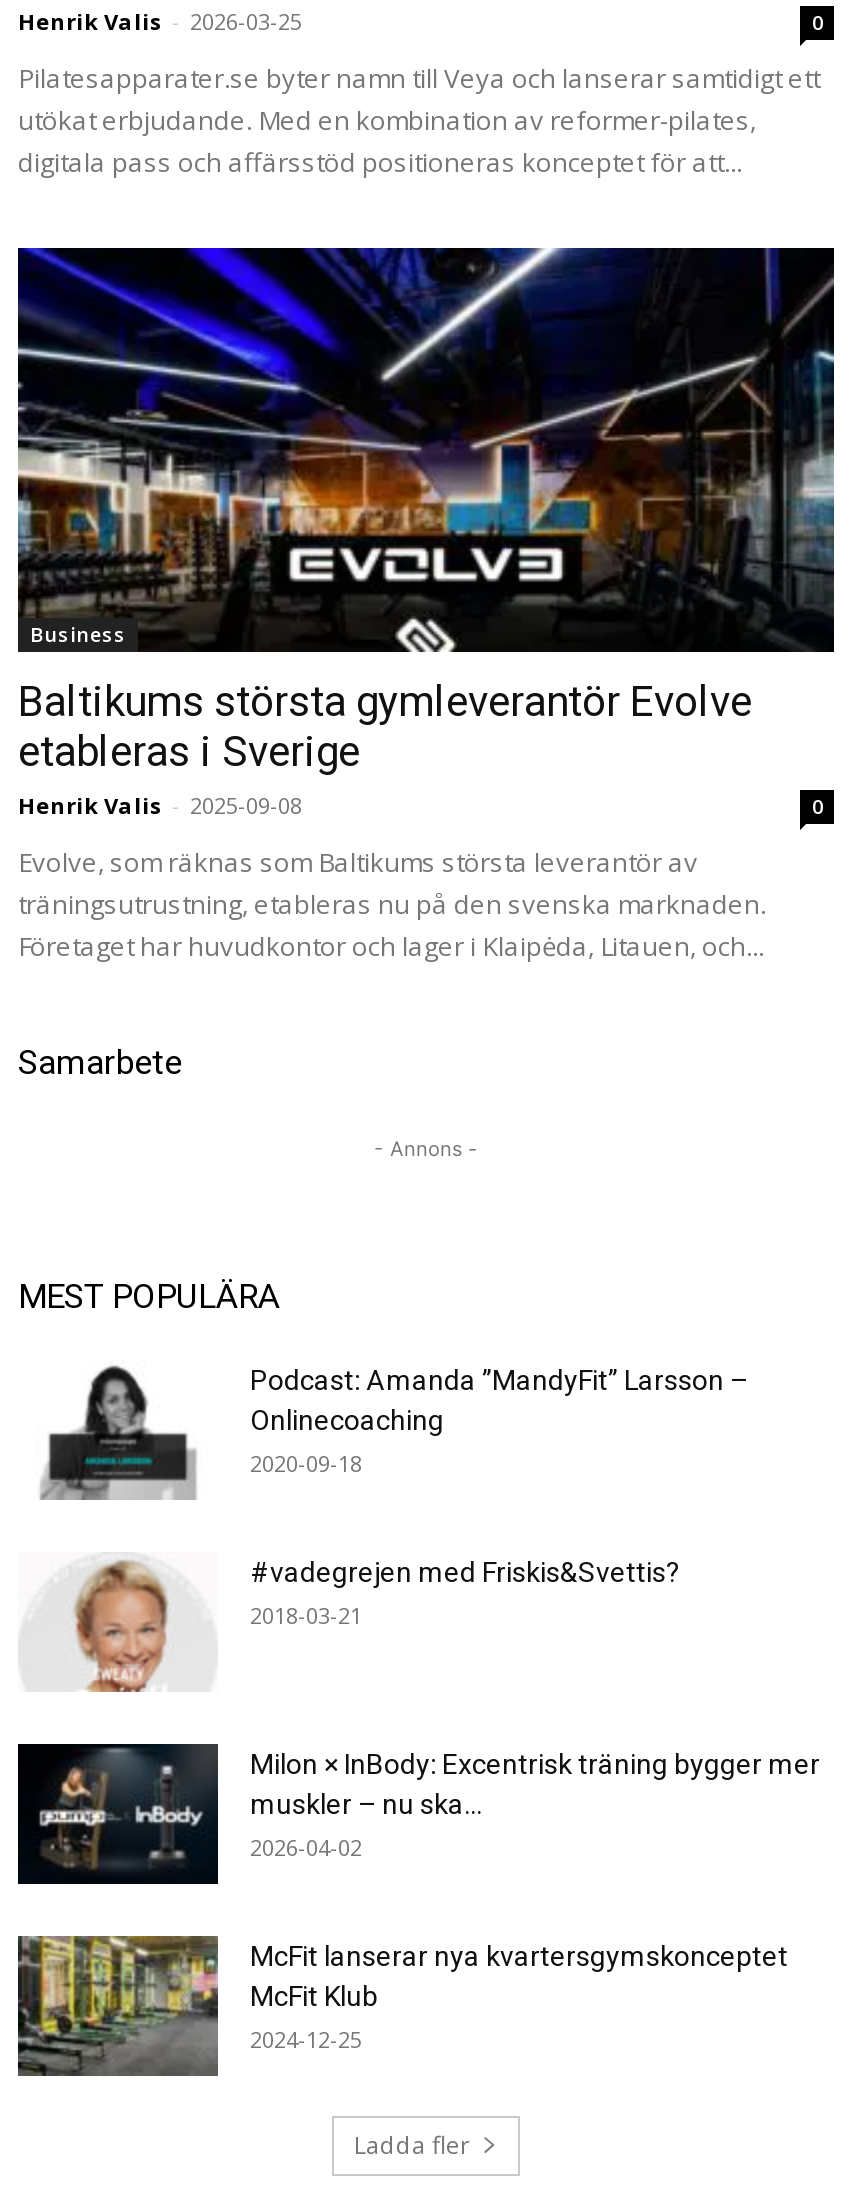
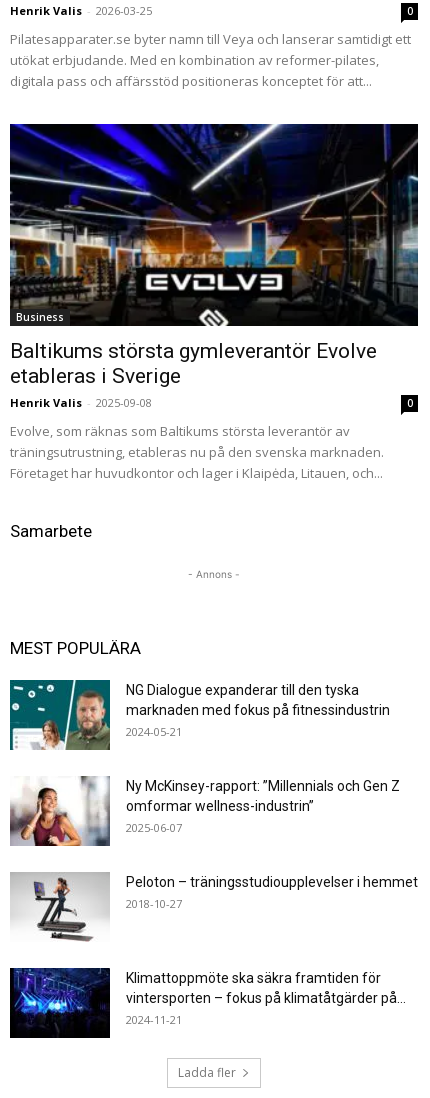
[18,1360,748,1500] [image] | Podcast: Amanda ”MandyFit” Larsson – | Onlinecoaching | 2020-09-18 -> [9,679,390,751] [image] | NG Dialogue expanderar till den tyska | marknaden med fokus på fitnessindustrin | 2024-05-21
[18,1552,680,1694] [image] | #vadegrejen med Friskis&Svettis? | 2018-03-21 -> [9,775,400,847] [image] | Ny McKinsey-rapport: ”Millennials och Gen Z | omformar wellness-industrin” | 2025-06-07
[16,1742,820,1886] [image] | Milon × InBody: Excentrisk träning bygger mer | muskler – nu ska... | 2026-04-02 -> [10,872,418,942] [image] | Peloton – träningsstudioupplevelser i hemmet | 2018-10-27
[16,1934,788,2076] [image] | McFit lanserar nya kvartersgymskonceptet | McFit Klub | 2024-12-25 -> [10,967,406,1038] [image] | Klimattoppmöte ska säkra framtiden för | vintersporten – fokus på klimatåtgärder på... | 2024-11-21

